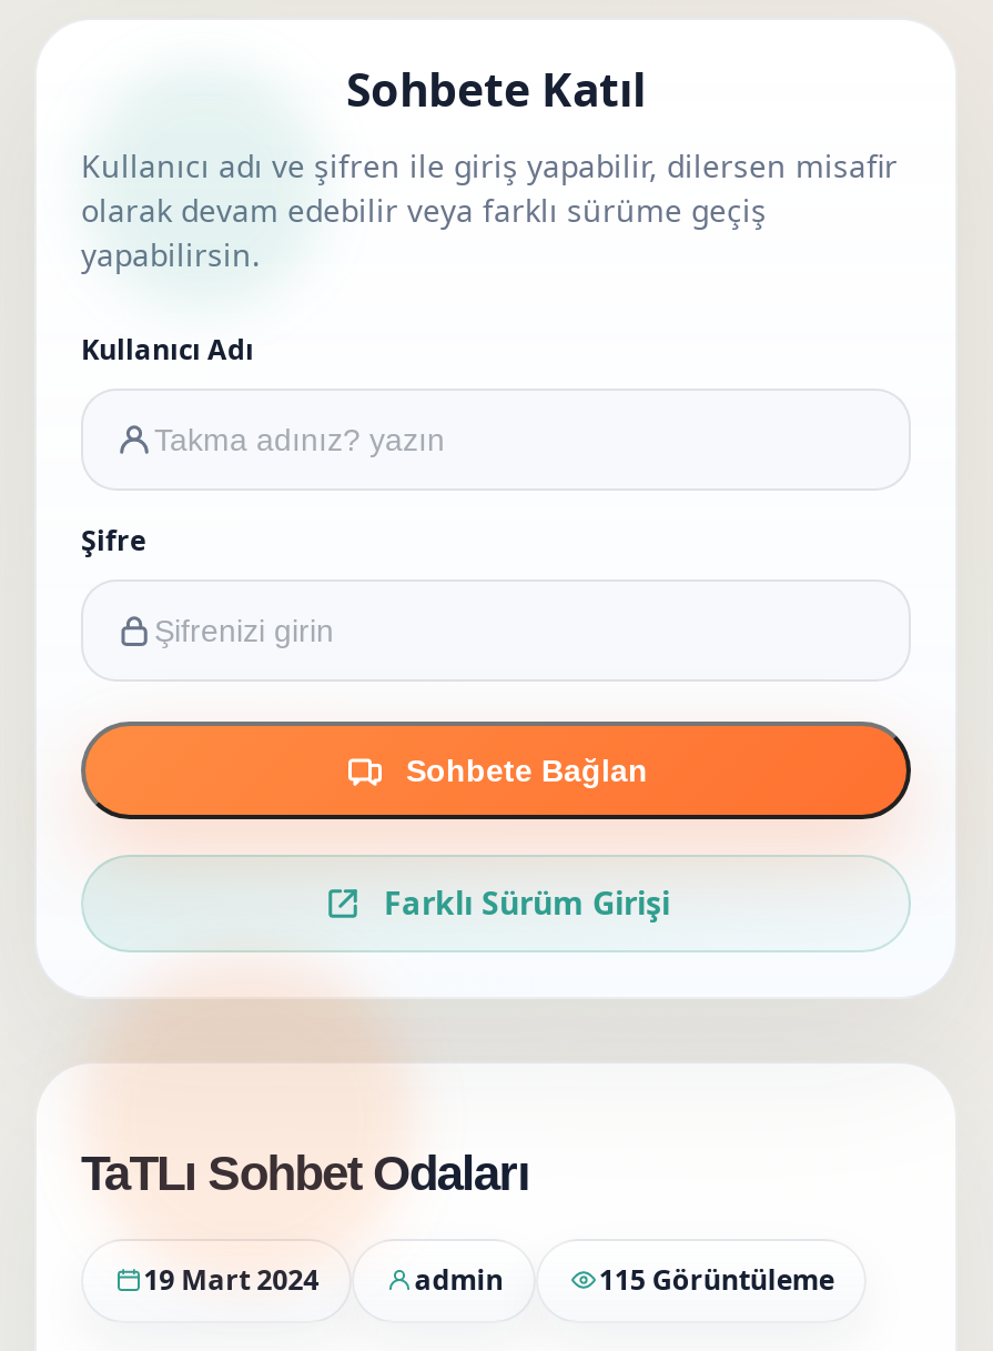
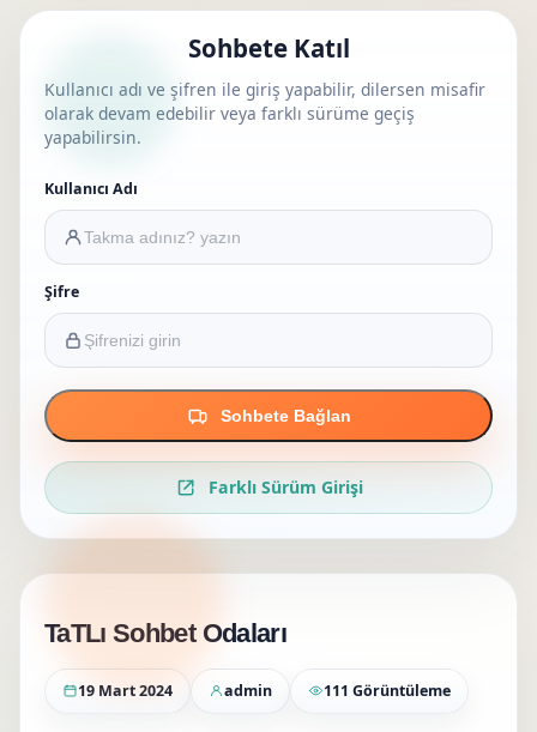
[599,1261,834,1298] 115 Görüntüleme -> [324,680,451,701] 111 Görüntüleme

